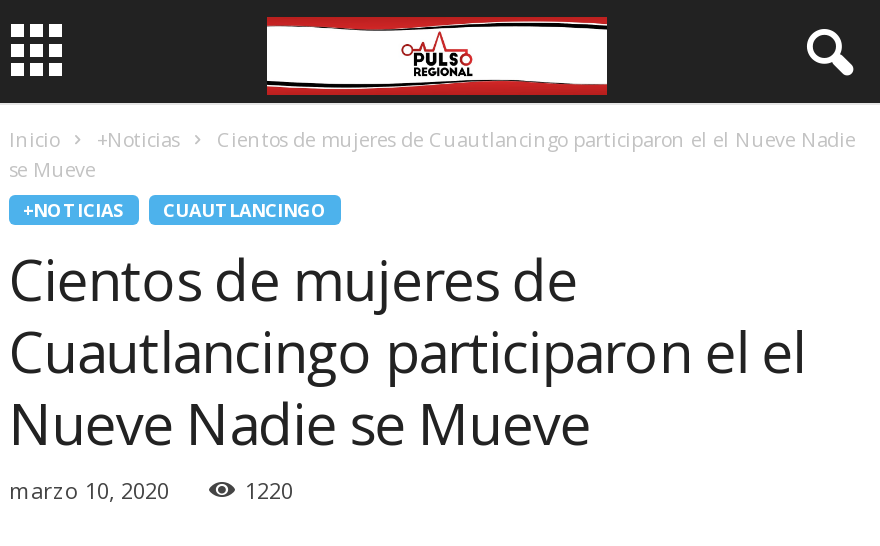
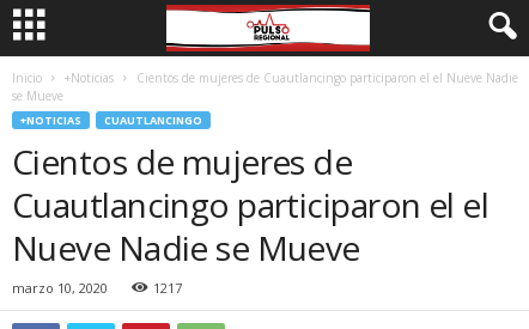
[245,475,293,505] 1220 -> [153,279,182,297] 1217

